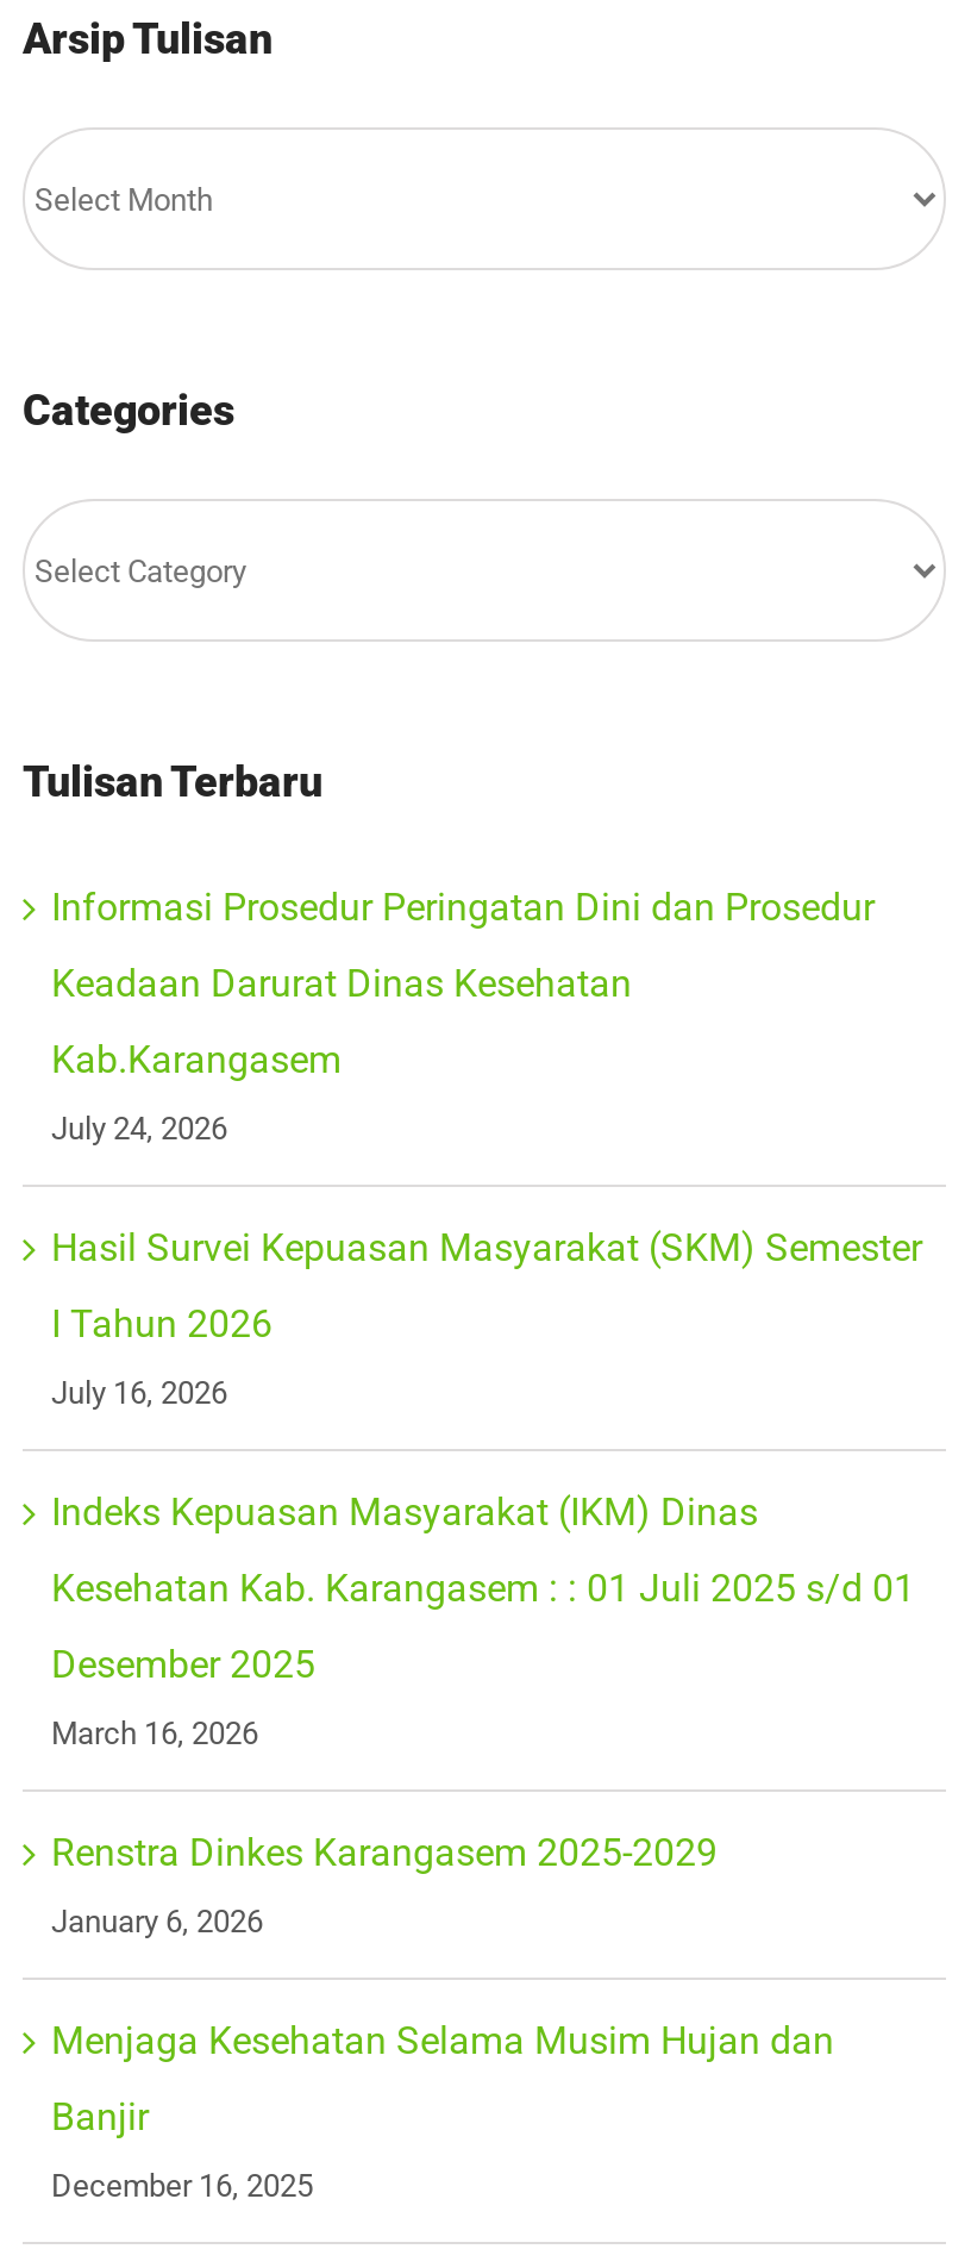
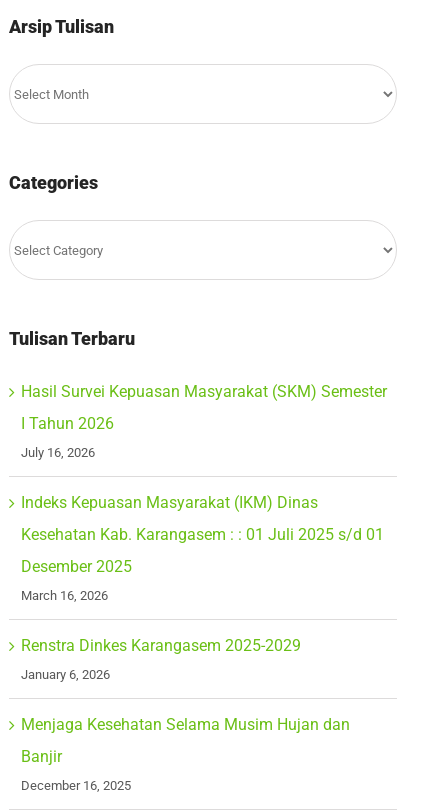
[51,885,875,1147] Informasi Prosedur Peringatan Dini dan Prosedur | Keadaan Darurat Dinas Kesehatan | Kab.Karangasem | July 24, 2026 -> none

